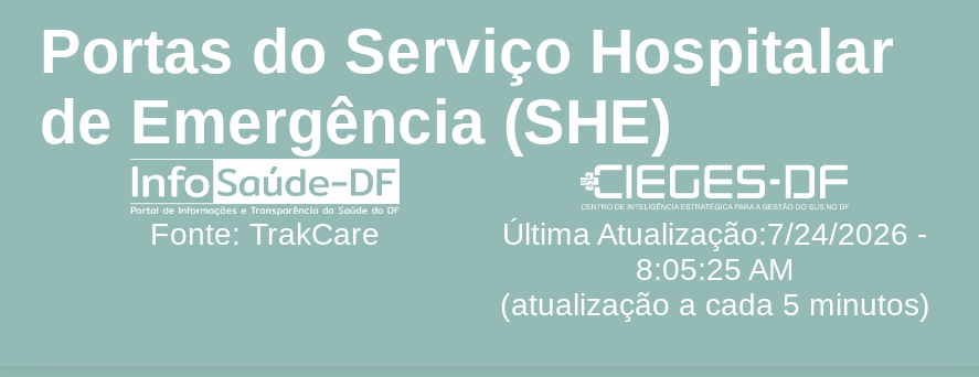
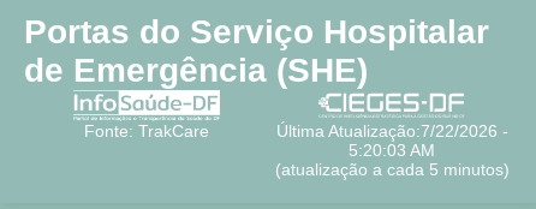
[502,216,928,252] Última Atualização:7/24/2026 - -> [276,121,508,141] Última Atualização:7/22/2026 -
[636,252,795,287] 8:05:25 AM -> [349,141,435,160] 5:20:03 AM

